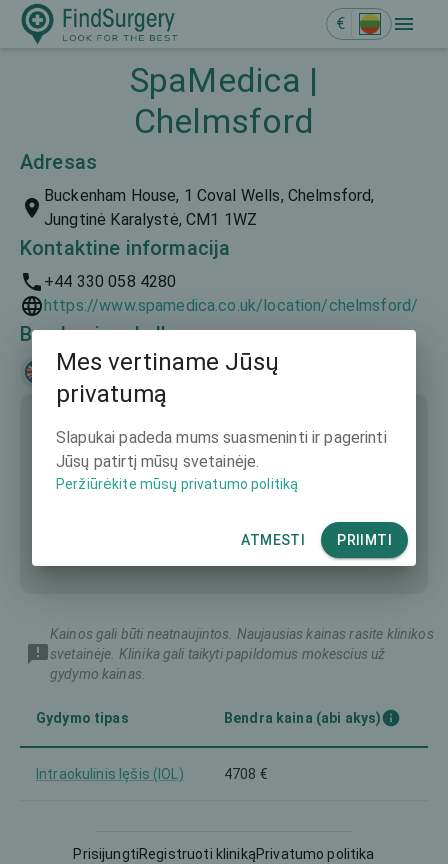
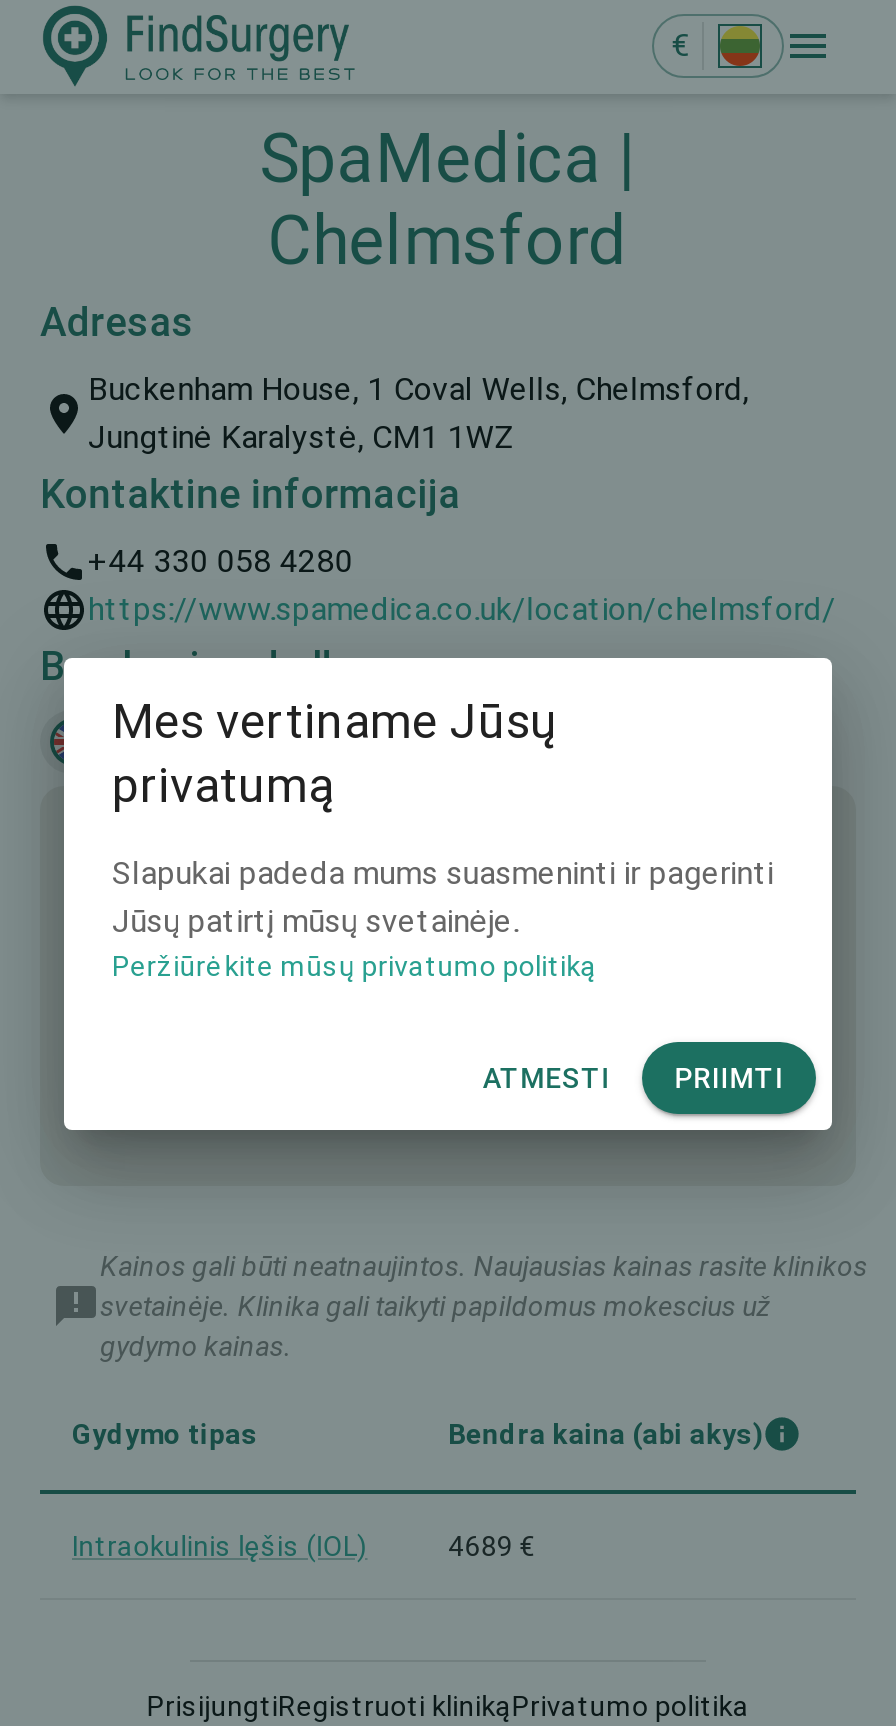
[224,766,268,782] 4708 € -> [448,1530,536,1562] 4689 €

